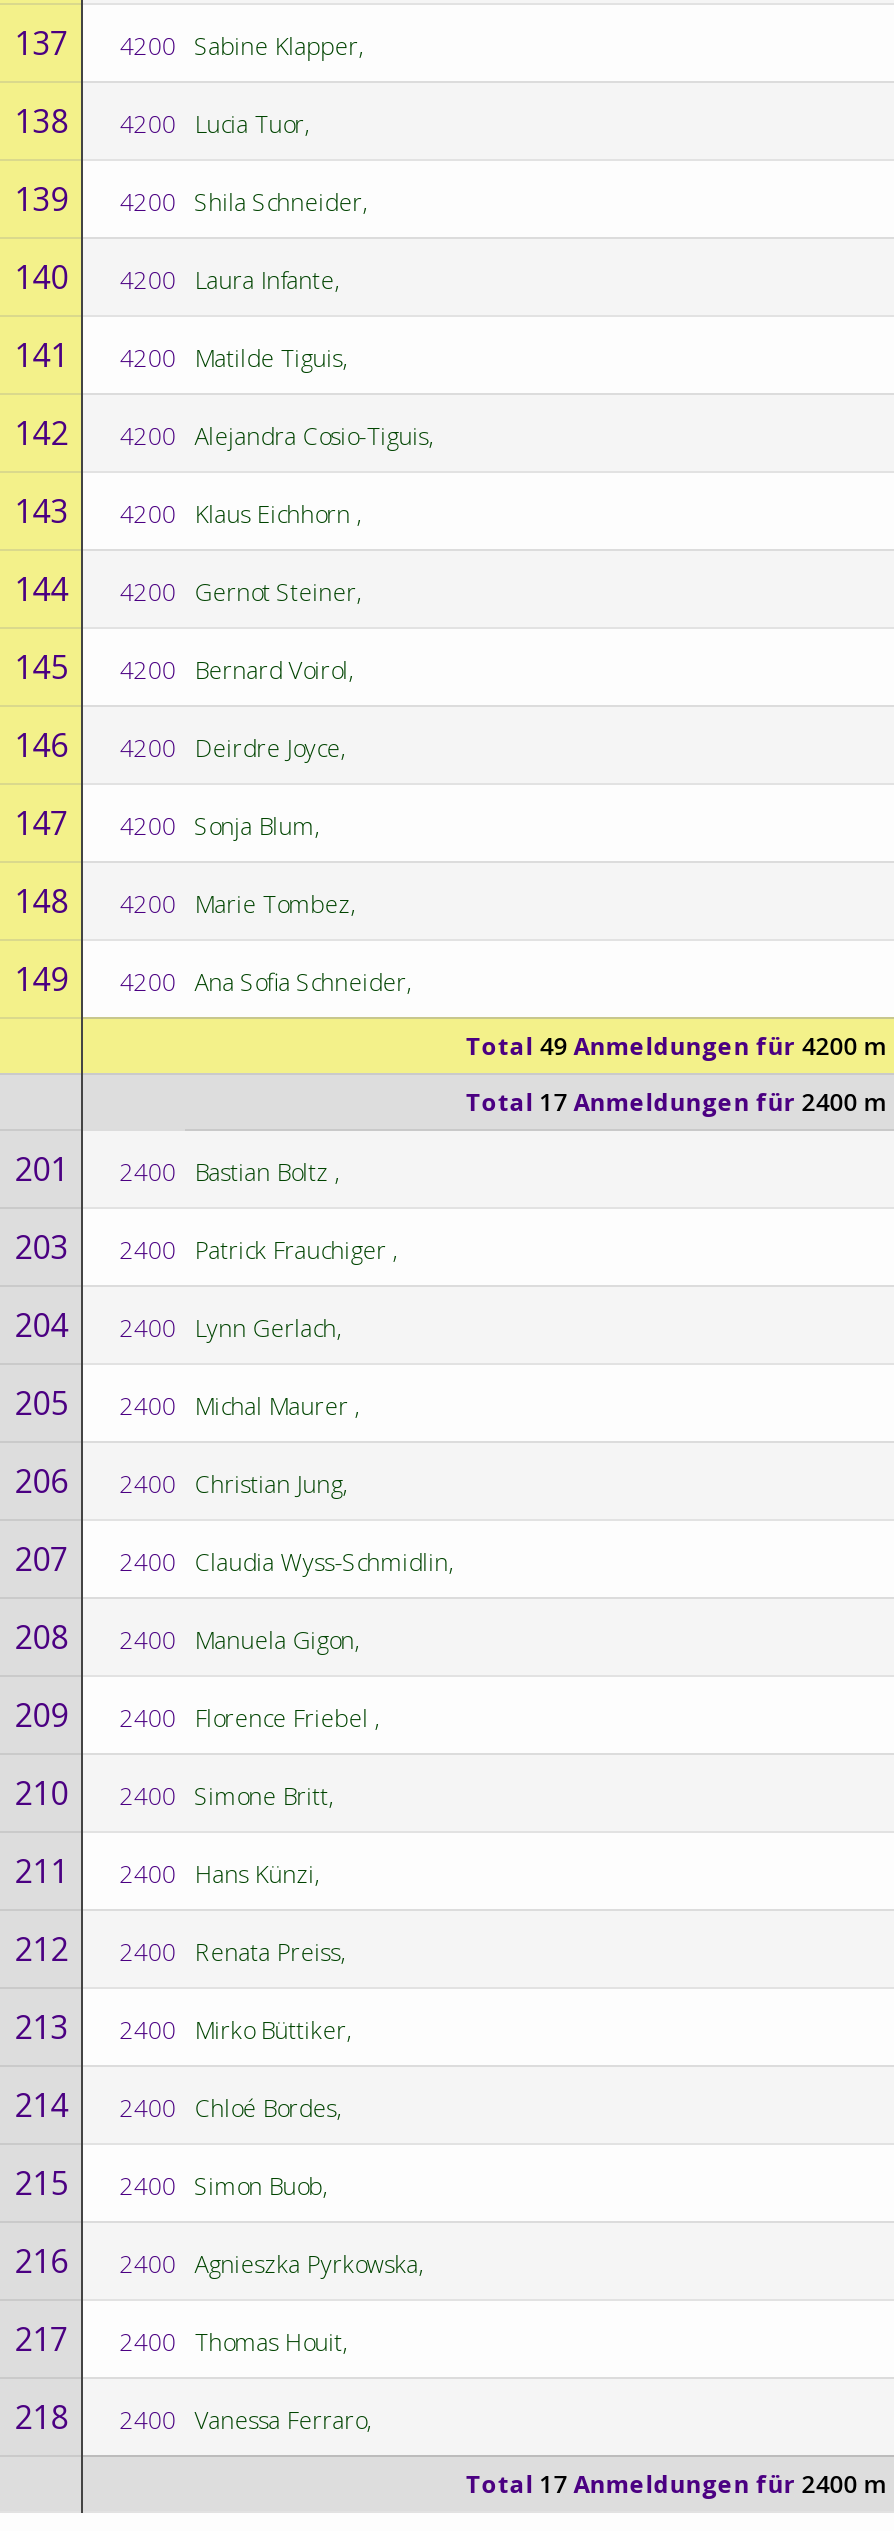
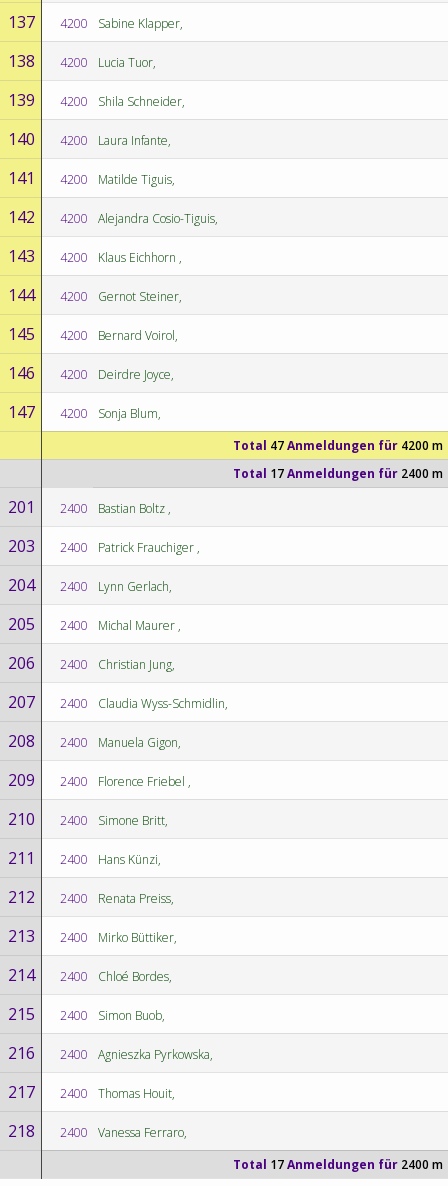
[14,879,885,1063] 148 | 4200 Marie Tombez, | 149 | 4200 Ana Sofia Schneider, | Total 49 Anmeldungen für 4200 m -> [233,437,443,454] Total 47 Anmeldungen für 4200 m

